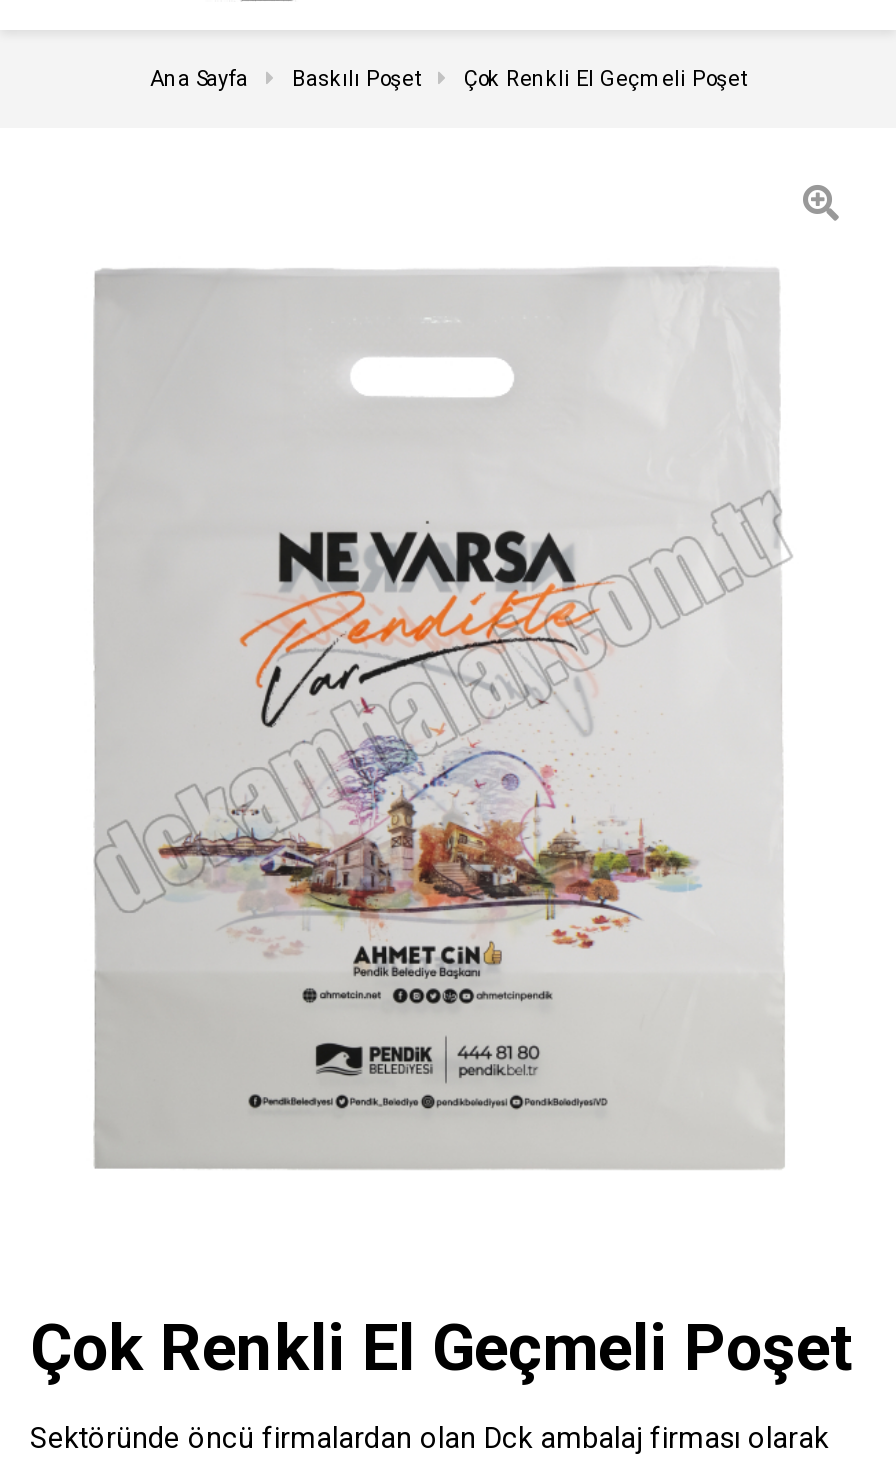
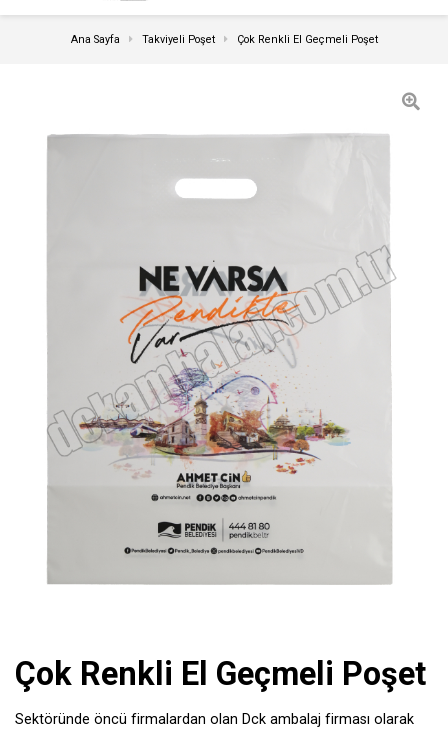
[292,66,420,92] Baskılı Poşet -> [141,33,214,46] Takviyeli Poşet

